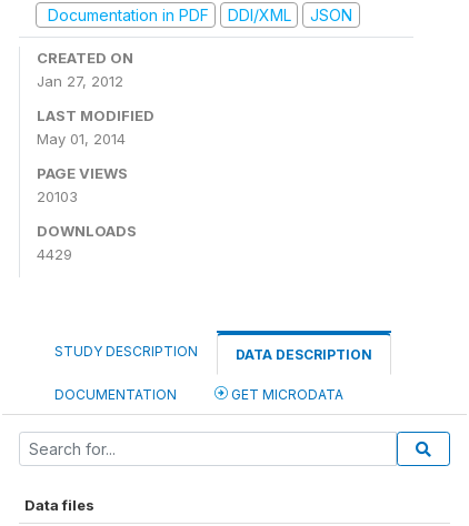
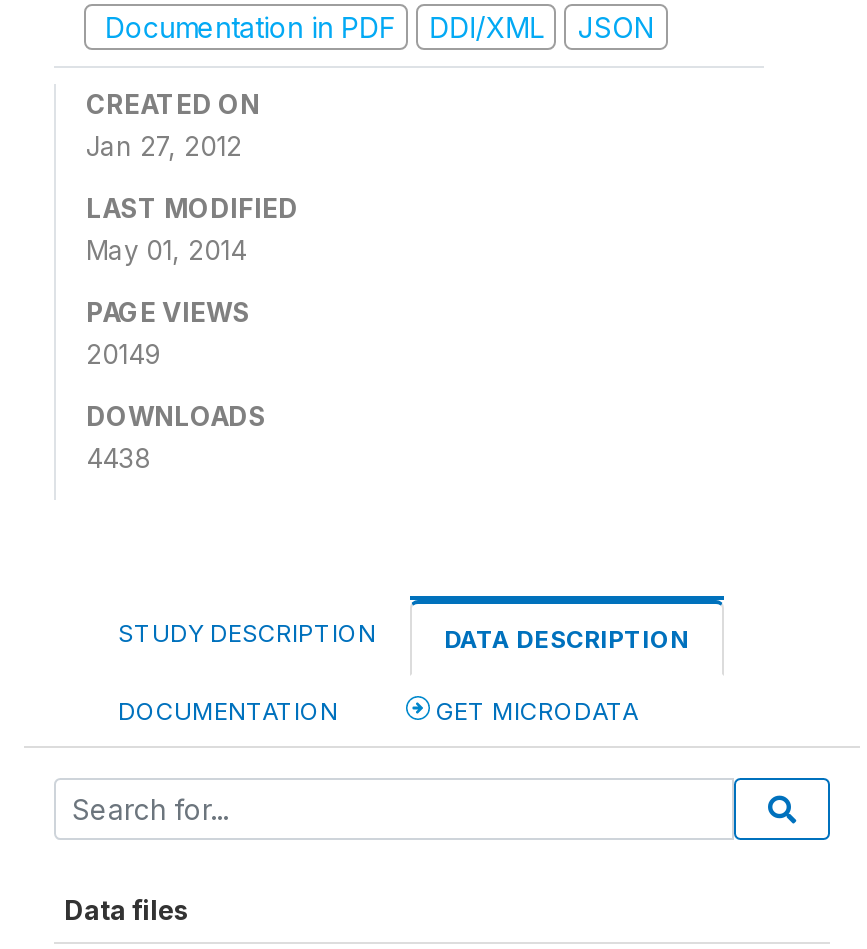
[37,188,78,205] 20103 -> [86,338,160,370] 20149
[37,245,72,263] 4429 -> [86,442,150,474] 4438

